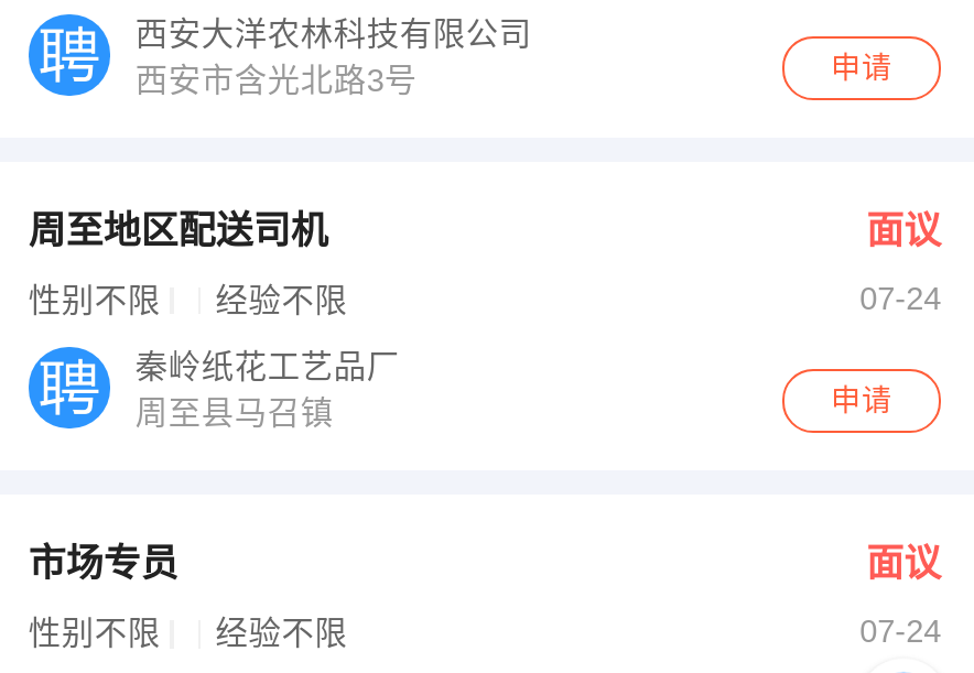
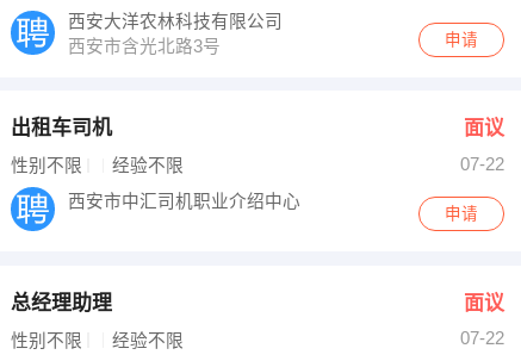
[28,211,328,253] 周至地区配送司机 -> [11,117,112,140] 出租车司机
[860,280,941,316] 07-24 -> [460,155,504,174] 07-22
[135,350,409,431] 秦岭纸花工艺品厂 | 周至县马召镇 -> [68,192,306,211] 西安市中汇司机职业介绍中心
[28,544,178,586] 市场专员 -> [11,291,112,314] 总经理助理
[860,613,941,649] 07-24 -> [460,329,504,348] 07-22

